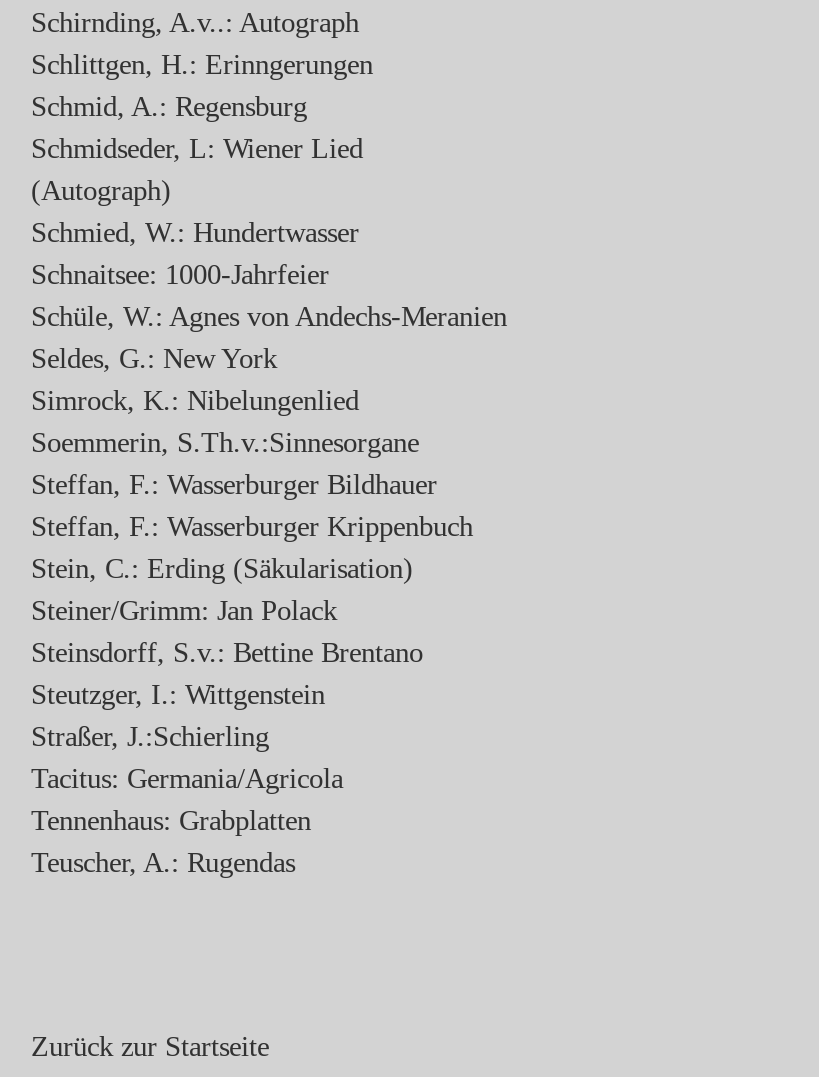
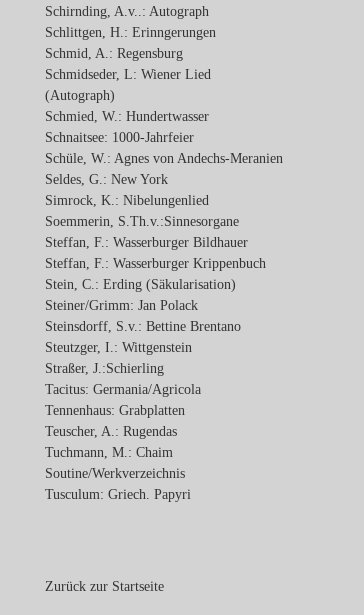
none -> [45,444,191,502] Tuchmann, M.: Chaim | Soutine/Werkverzeichnis | Tusculum: Griech. Papyri

